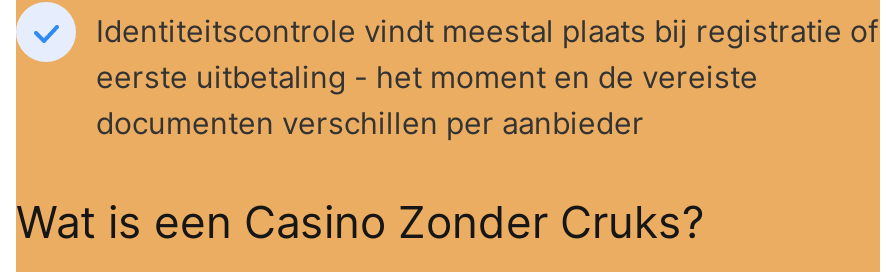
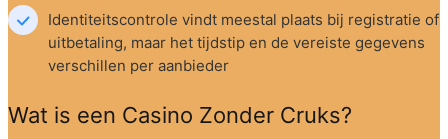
[96,58,758,142] eerste uitbetaling - het moment en de vereiste | documenten verschillen per aanbieder -> [48,33,425,75] uitbetaling, maar het tijdstip en de vereiste gegevens | verschillen per aanbieder

